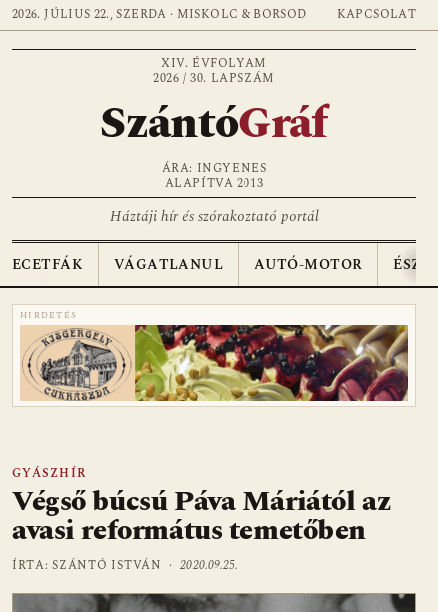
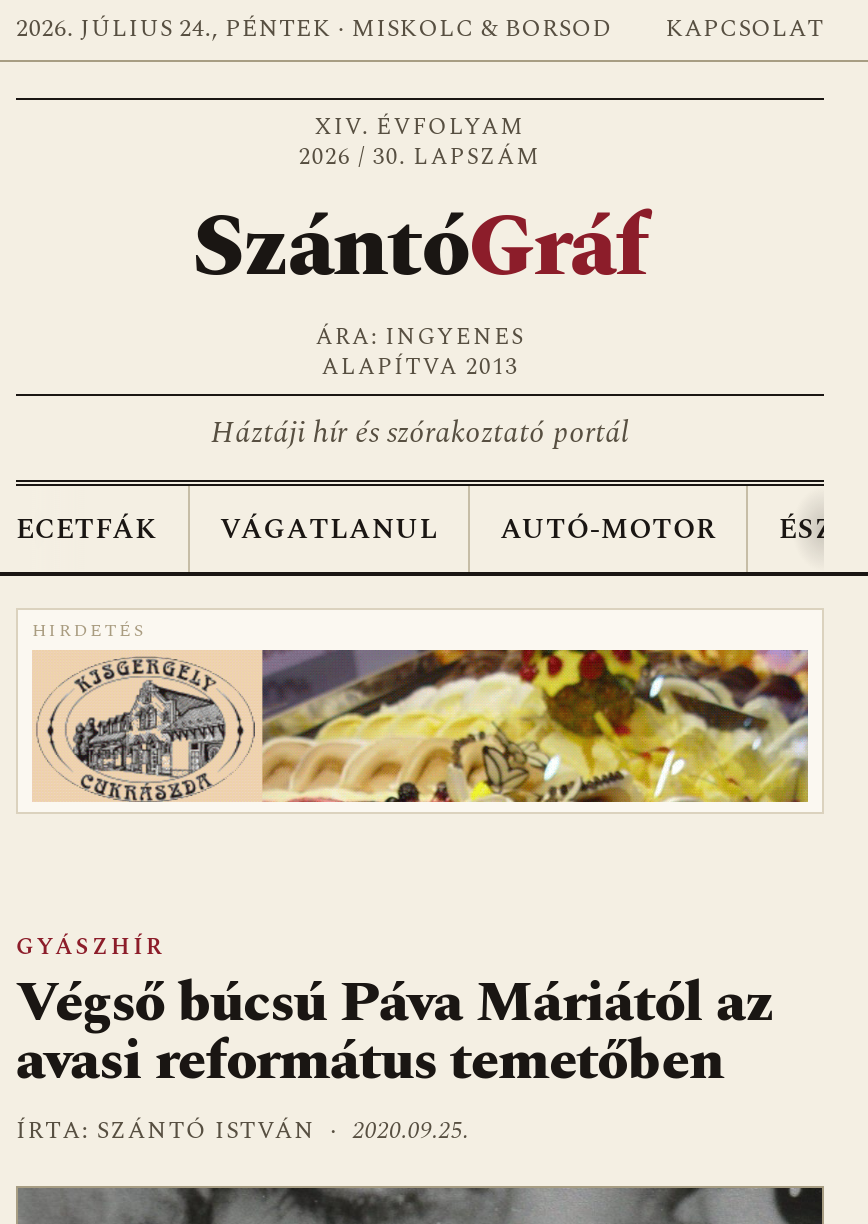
[12,5,306,24] 2026. JÚLIUS 22., SZERDA · MISKOLC & BORSOD -> [16,10,611,48] 2026. JÚLIUS 24., PÉNTEK · MISKOLC & BORSOD
[135,324,409,402] [image] -> [262,648,810,804] [image]

